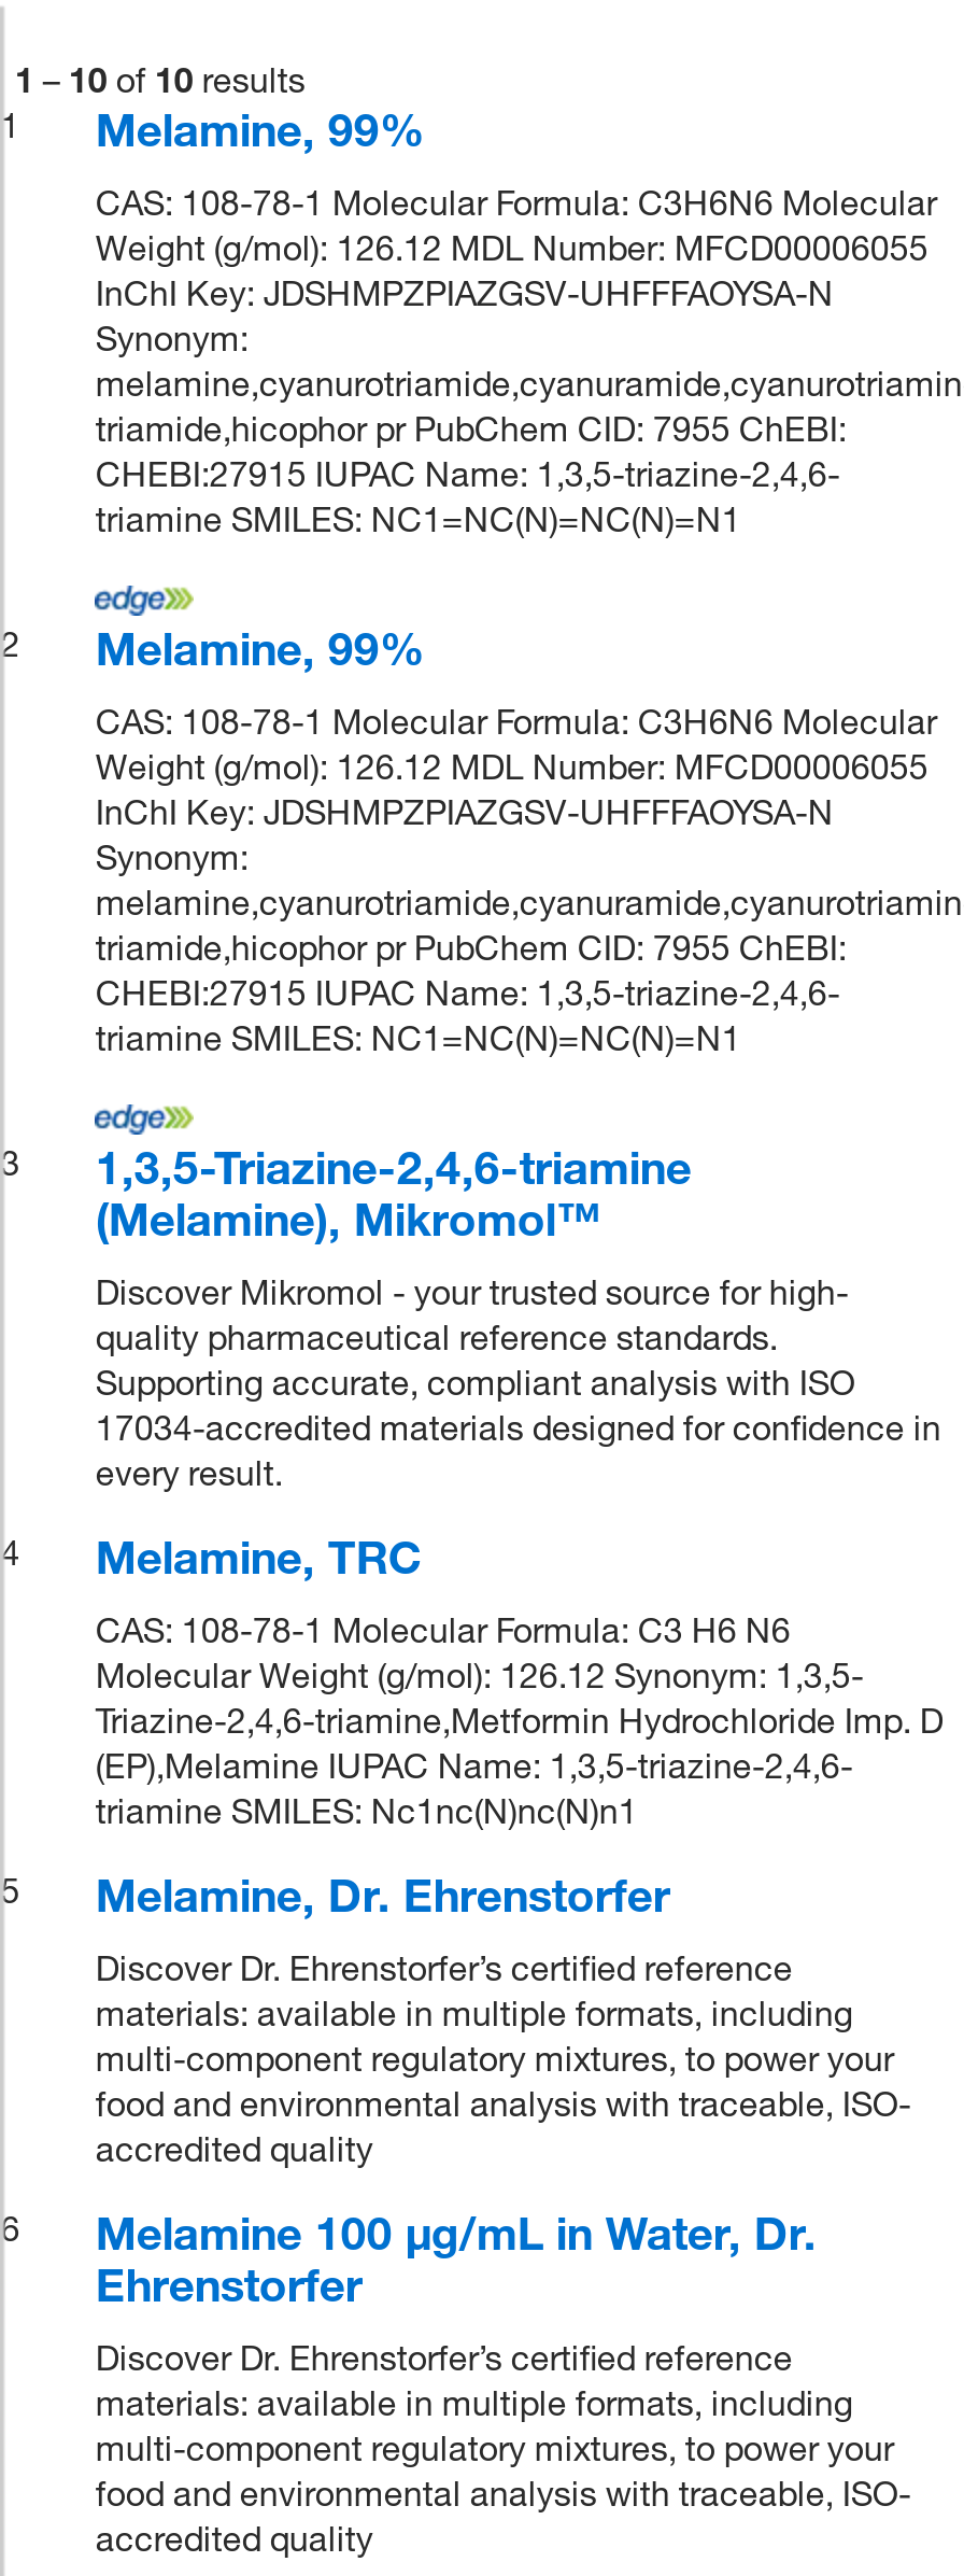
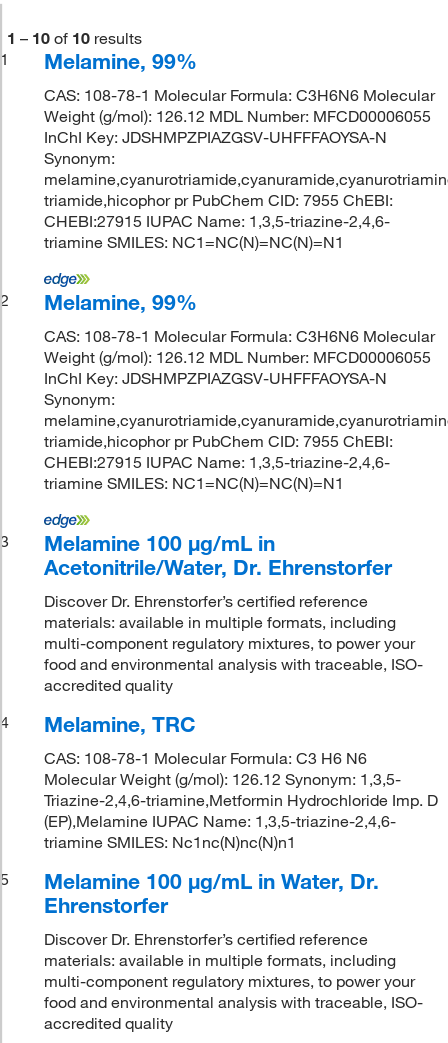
[96,1138,941,1493] 1,3,5-Triazine-2,4,6-triamine | (Melamine), Mikromol™ | Discover Mikromol - your trusted source for high- | quality pharmaceutical reference standards. | Supporting accurate, compliant analysis with ISO | 17034-accredited materials designed for confidence in | every result. -> [44,530,423,695] Melamine 100 μg/mL in | Acetonitrile/Water, Dr. Ehrenstorfer | Discover Dr. Ehrenstorfer’s certified reference | materials: available in multiple formats, including | multi-component regulatory mixtures, to power your | food and environmental analysis with traceable, ISO- | accredited quality
[0,1866,911,2249] Melamine, Dr. Ehrenstorfer | Discover Dr. Ehrenstorfer’s certified reference | materials: available in multiple formats, including | multi-component regulatory mixtures, to power your | food and environmental analysis with traceable, ISO- | accredited quality | 6 -> none

